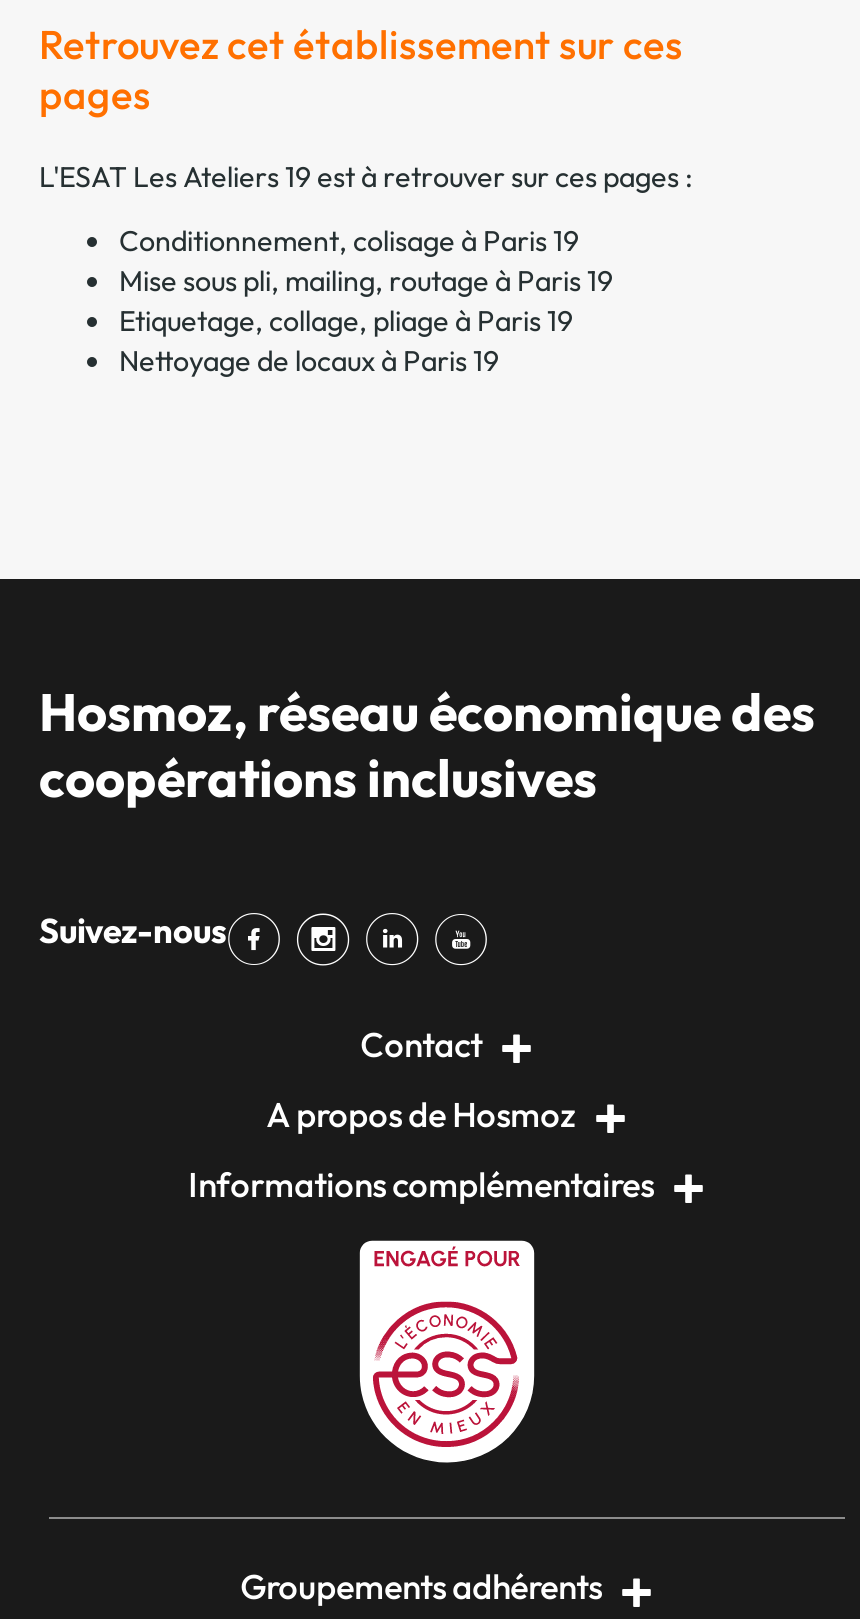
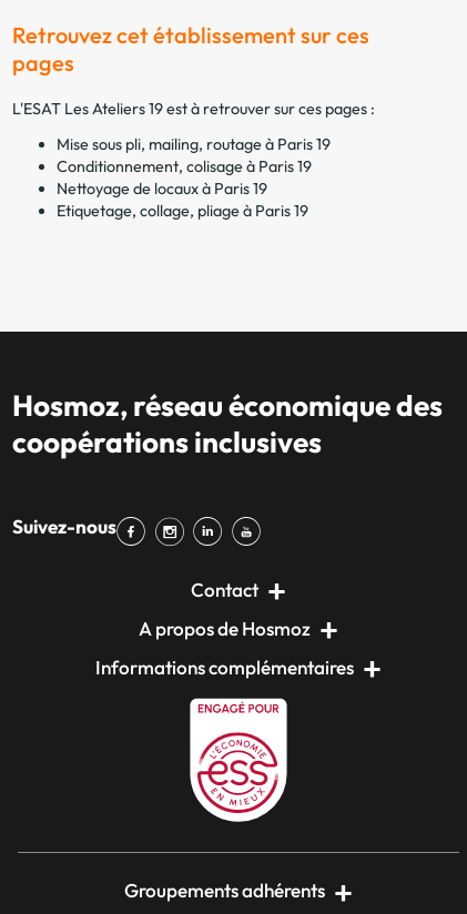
moved [119,224,579,260] -> [57,157,312,177]: Conditionnement, colisage à Paris 19
moved [119,264,613,300] -> [57,135,331,155]: Mise sous pli, mailing, routage à Paris 19
moved [119,304,573,340] -> [57,201,308,221]: Etiquetage, collage, pliage à Paris 19
moved [119,344,499,380] -> [57,179,267,199]: Nettoyage de locaux à Paris 19

